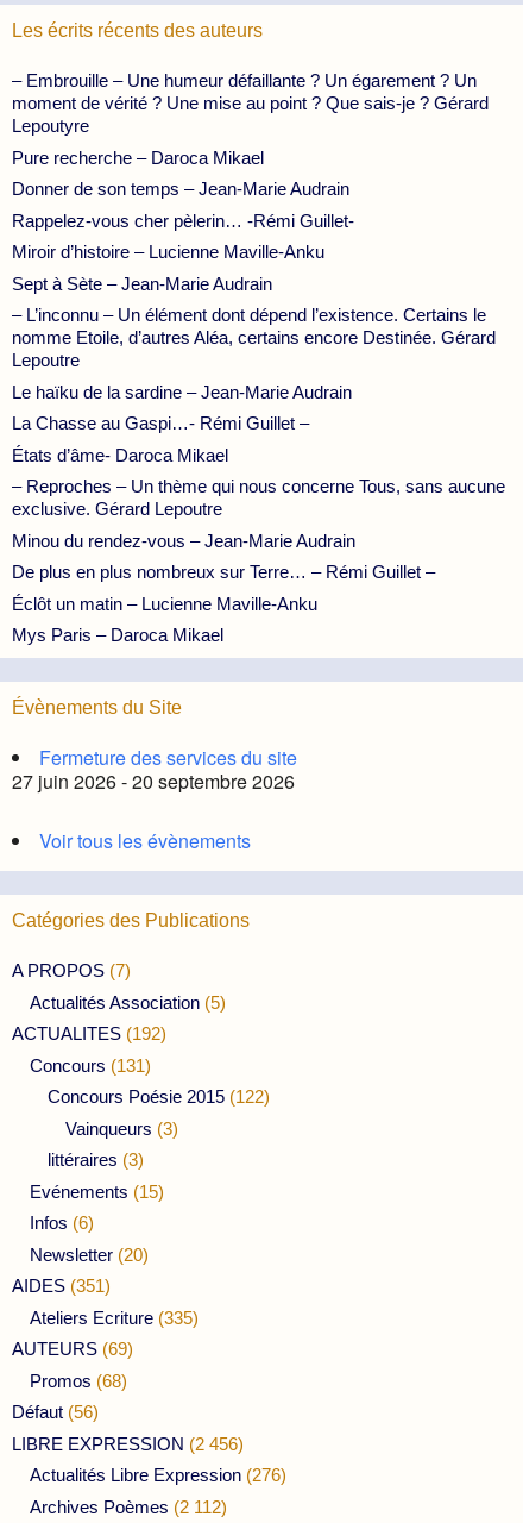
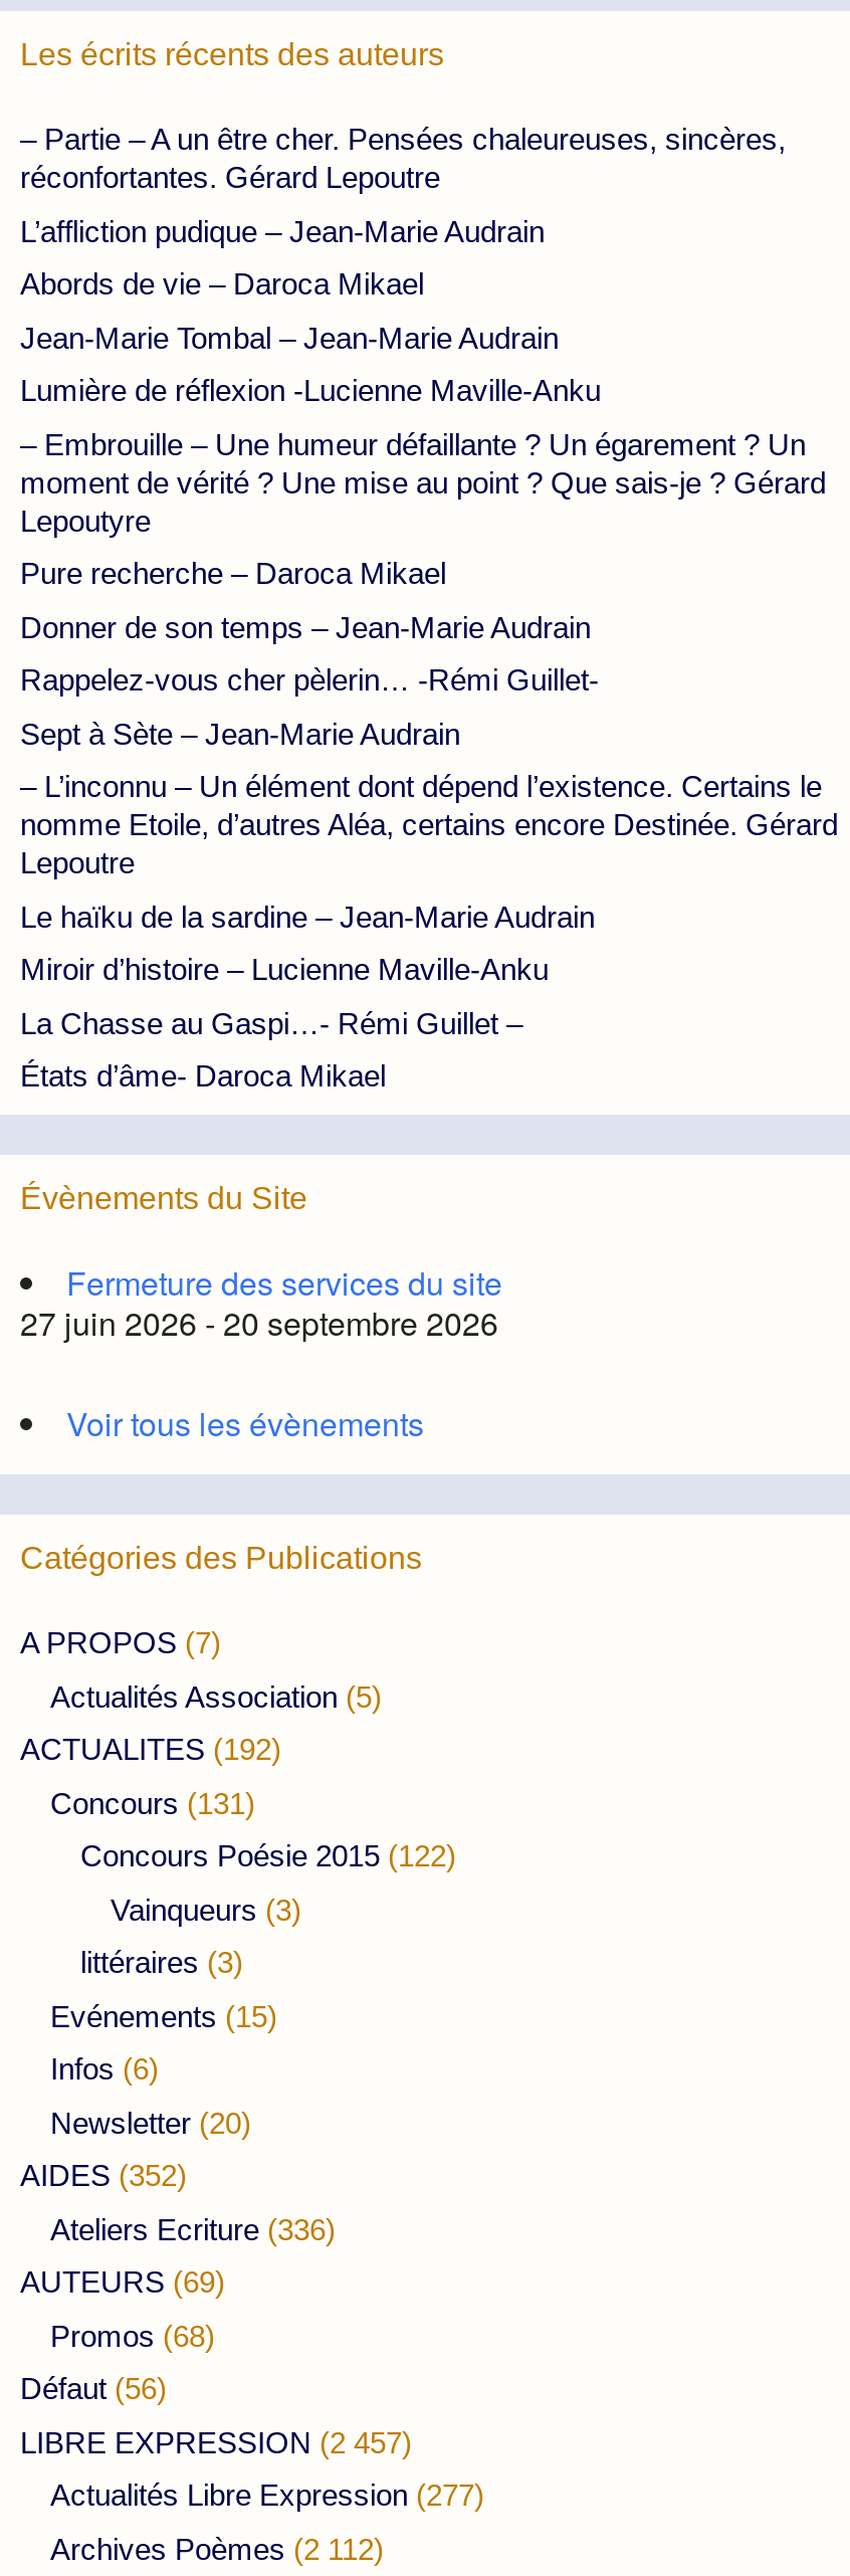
none -> [20,122,786,408] – Partie – A un être cher. Pensées chaleureuses, sincères, | réconfortantes. Gérard Lepoutre | L’affliction pudique – Jean-Marie Audrain | Abords de vie – Daroca Mikael | Jean-Marie Tombal – Jean-Marie Audrain | Lumière de réflexion -Lucienne Maville-Anku
moved [12,71,489,231] -> [20,427,826,697]: – Embrouille – Une humeur défaillante ? Un égarement ? Un | moment de vérité ? Une mise au point ? Que sais-je ? Gérard | Lepoutyre | Pure recherche – Daroca Mikael | Donner de son temps – Jean-Marie Audrain | Rappelez-vous cher pèlerin… -Rémi Guillet-
moved [12,242,324,262] -> [20,953,549,987]: Miroir d’histoire – Lucienne Maville-Anku
moved [12,274,496,402] -> [20,716,838,934]: Sept à Sète – Jean-Marie Audrain | – L’inconnu – Un élément dont dépend l’existence. Certains le | nomme Etoile, d’autres Aléa, certains encore Destinée. Gérard | Lepoutre | Le haïku de la sardine – Jean-Marie Audrain
moved [12,413,309,465] -> [20,1006,522,1093]: La Chasse au Gaspi…- Rémi Guillet – | États d’âme- Daroca Mikael
[12,476,505,645] – Reproches – Un thème qui nous concerne Tous, sans aucune | exclusive. Gérard Lepoutre | Minou du rendez-vous – Jean-Marie Audrain | De plus en plus nombreux sur Terre… – Rémi Guillet – | Éclôt un matin – Lucienne Maville-Anku | Mys Paris – Daroca Mikael -> none
[12,1276,111,1296] AIDES (351) -> [20,2159,187,2193] AIDES (352)
[30,1308,199,1328] Ateliers Ecriture (335) -> [50,2212,336,2246] Ateliers Ecriture (336)
[12,1434,244,1454] LIBRE EXPRESSION (2 456) -> [20,2425,412,2459] LIBRE EXPRESSION (2 457)
[30,1465,286,1485] Actualités Libre Expression (276) -> [50,2478,484,2512] Actualités Libre Expression (277)

